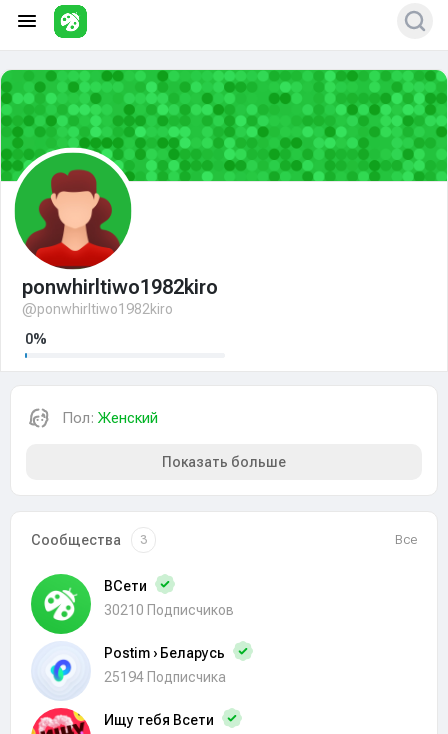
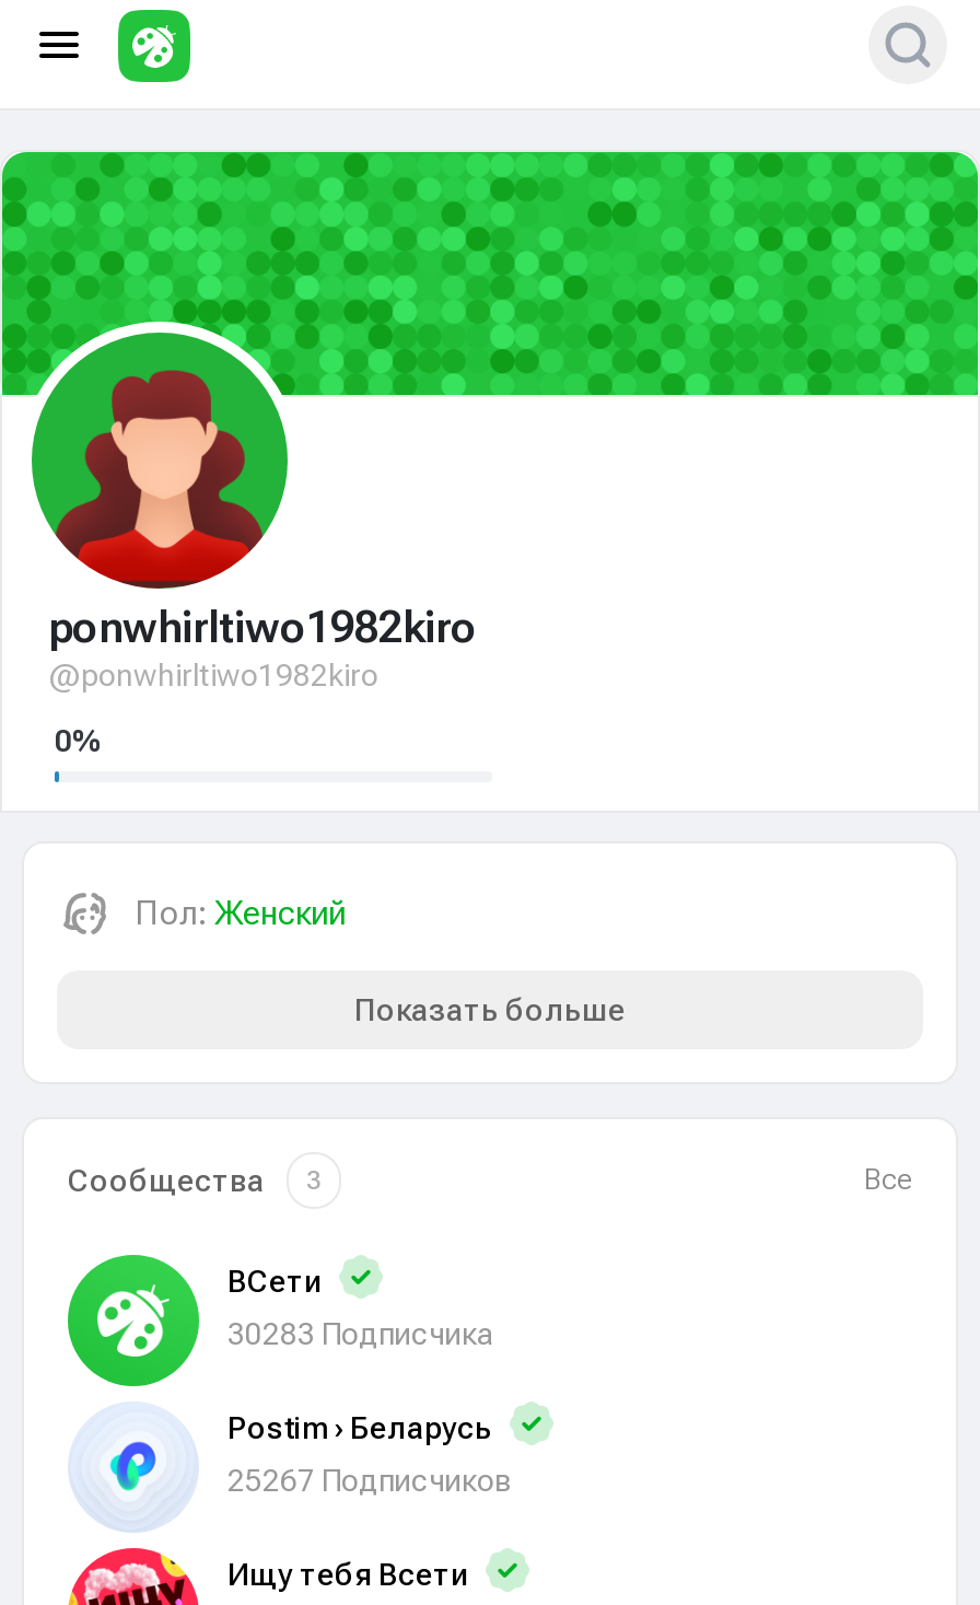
[104,602,234,618] 30210 Подписчиков -> [227,1316,494,1351] 30283 Подписчика
[104,669,226,685] 25194 Подписчика -> [227,1463,512,1498] 25267 Подписчиков

